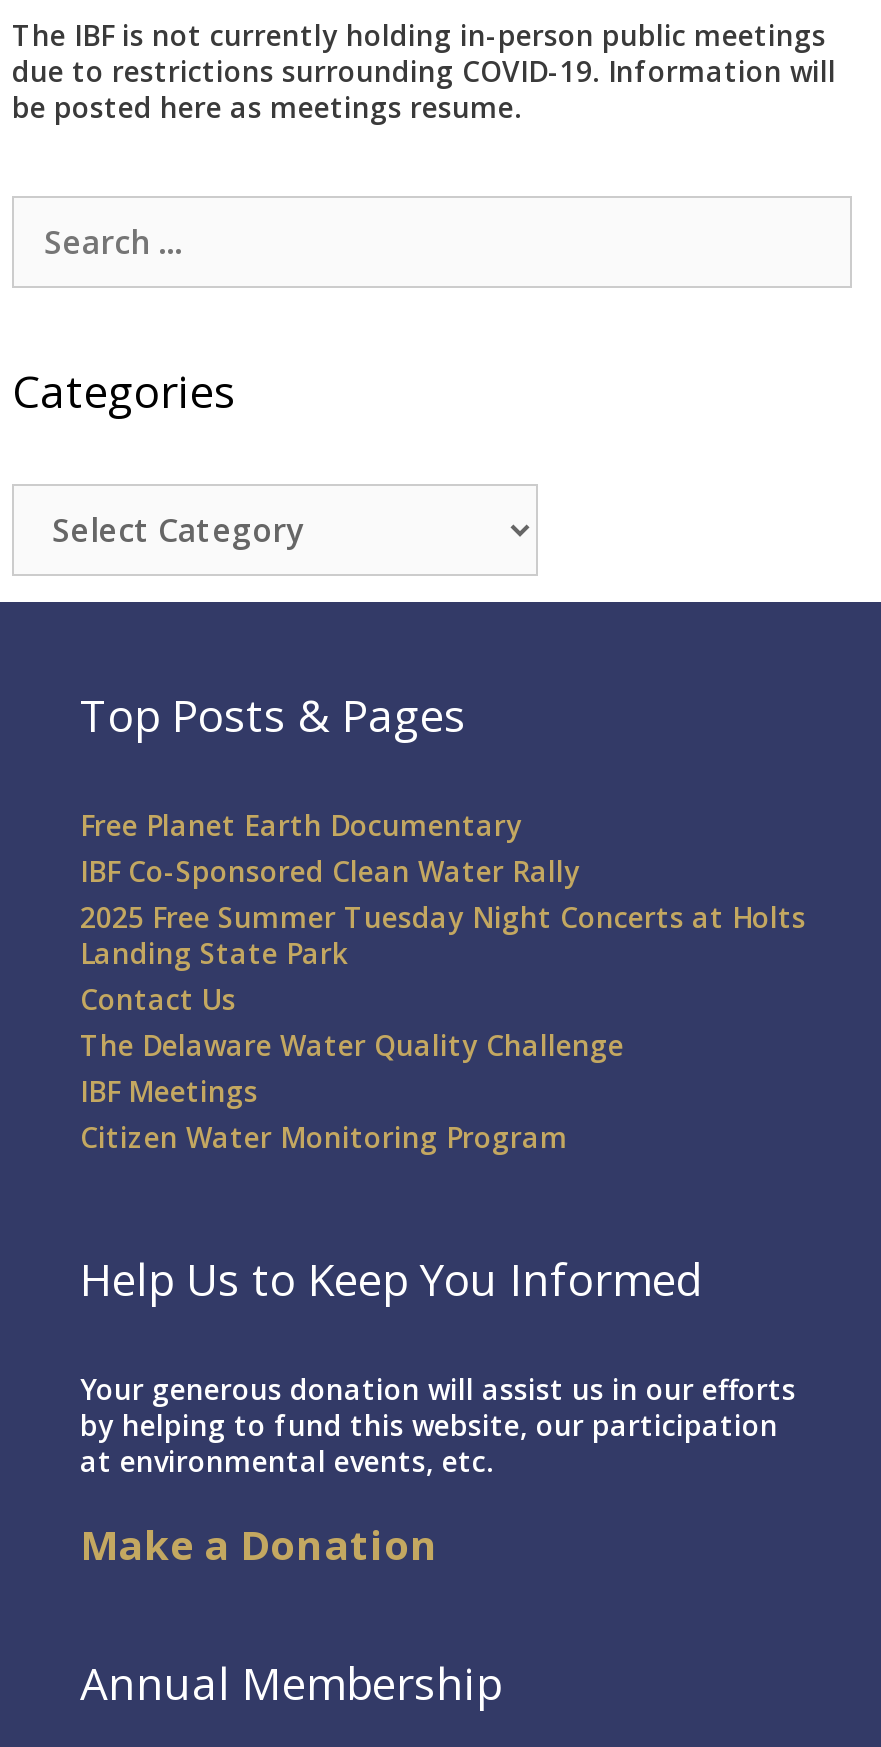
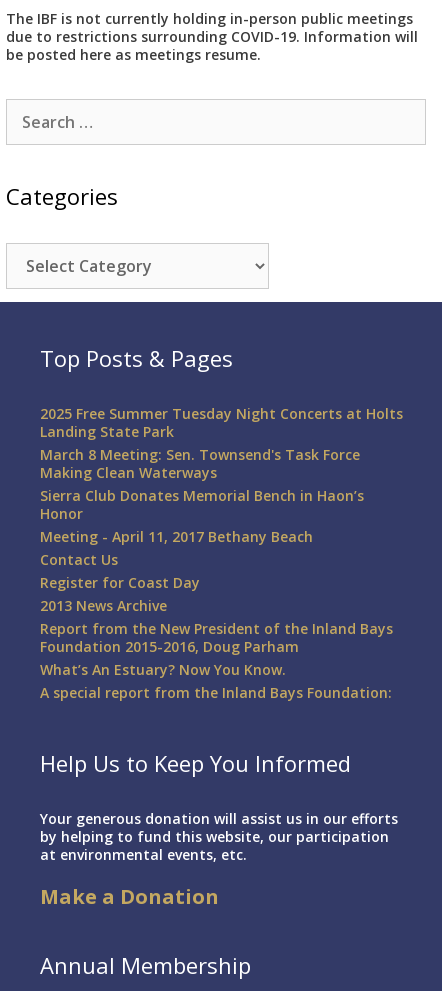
[80,807,580,891] Free Planet Earth Documentary | IBF Co-Sponsored Clean Water Rally -> none
moved [80,899,806,973] -> [40,404,403,441]: 2025 Free Summer Tuesday Night Concerts at Holts | Landing State Park
none -> [40,445,364,546] March 8 Meeting: Sen. Townsend's Task Force | Making Clean Waterways | Sierra Club Donates Memorial Bench in Haon’s | Honor | Meeting - April 11, 2017 Bethany Beach
[80,1027,624,1157] The Delaware Water Quality Challenge | IBF Meetings | Citizen Water Monitoring Program -> [40,573,393,702] Register for Coast Day | 2013 News Archive | Report from the New President of the Inland Bays | Foundation 2015-2016, Doug Parham | What’s An Estuary? Now You Know. | A special report from the Inland Bays Foundation:

